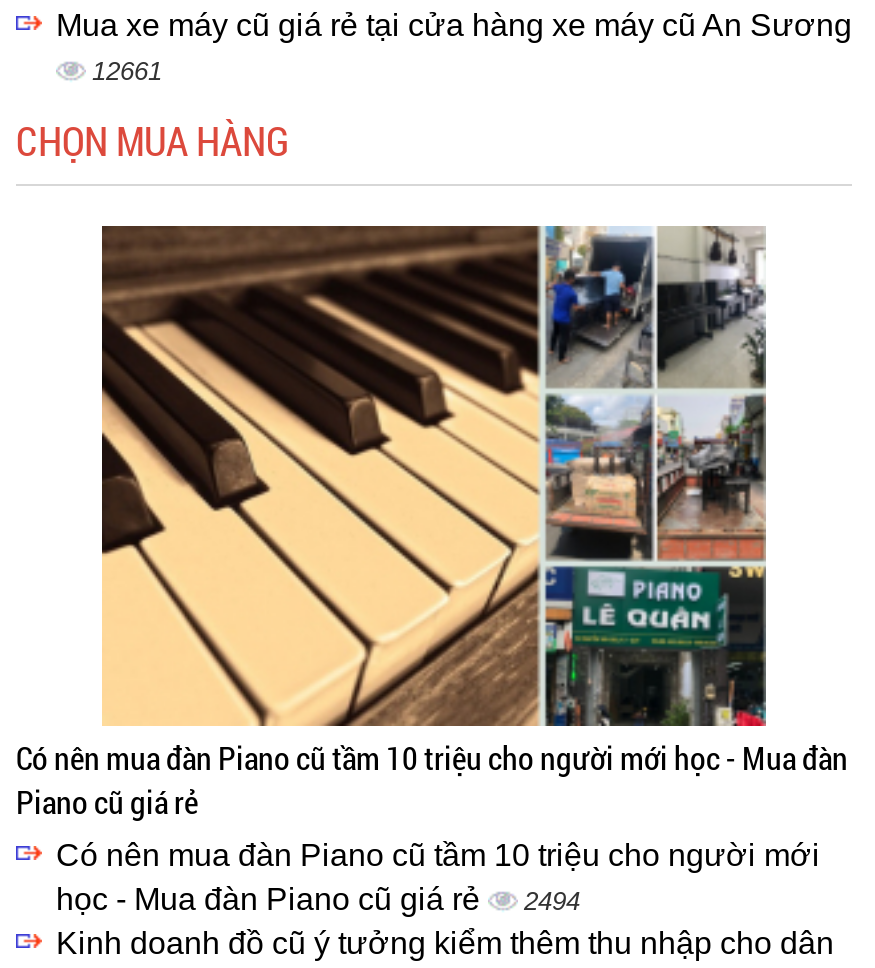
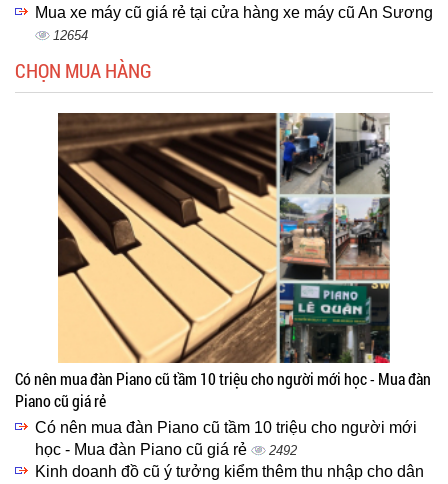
[92,56,162,86] 12661 -> [53,28,88,43] 12654
[56,882,580,916] học - Mua đàn Piano cũ giá rẻ 2494 -> [35,441,297,458] học - Mua đàn Piano cũ giá rẻ 2492

